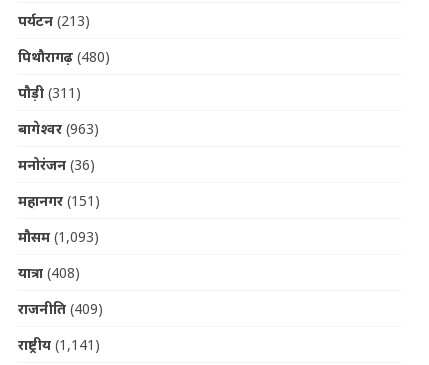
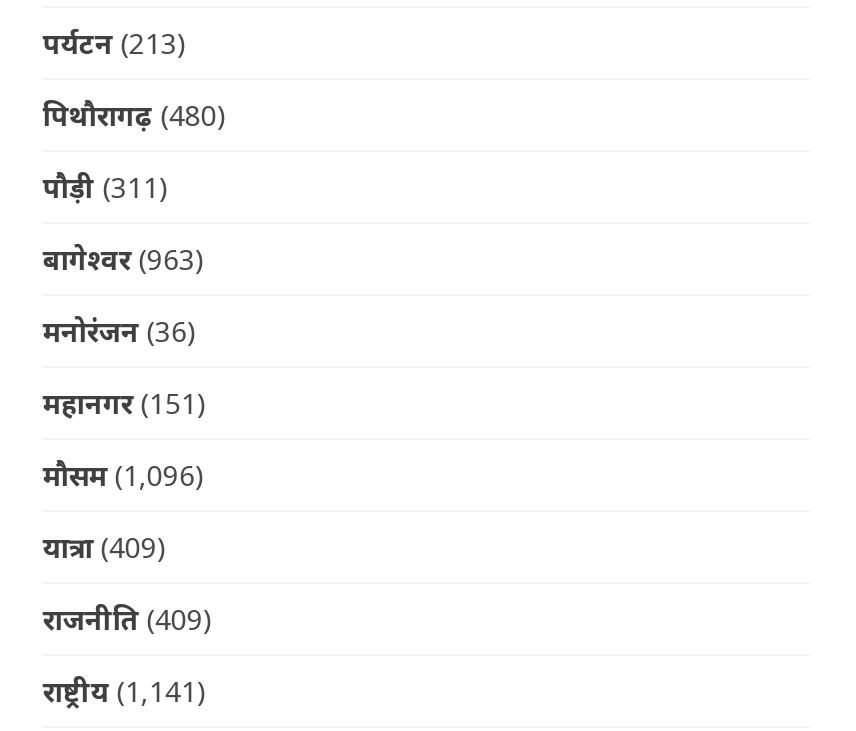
[18,227,99,246] मौसम (1,093) -> [43,456,205,494] मौसम (1,096)
[18,263,80,282] यात्रा (408) -> [43,528,167,566] यात्रा (409)

